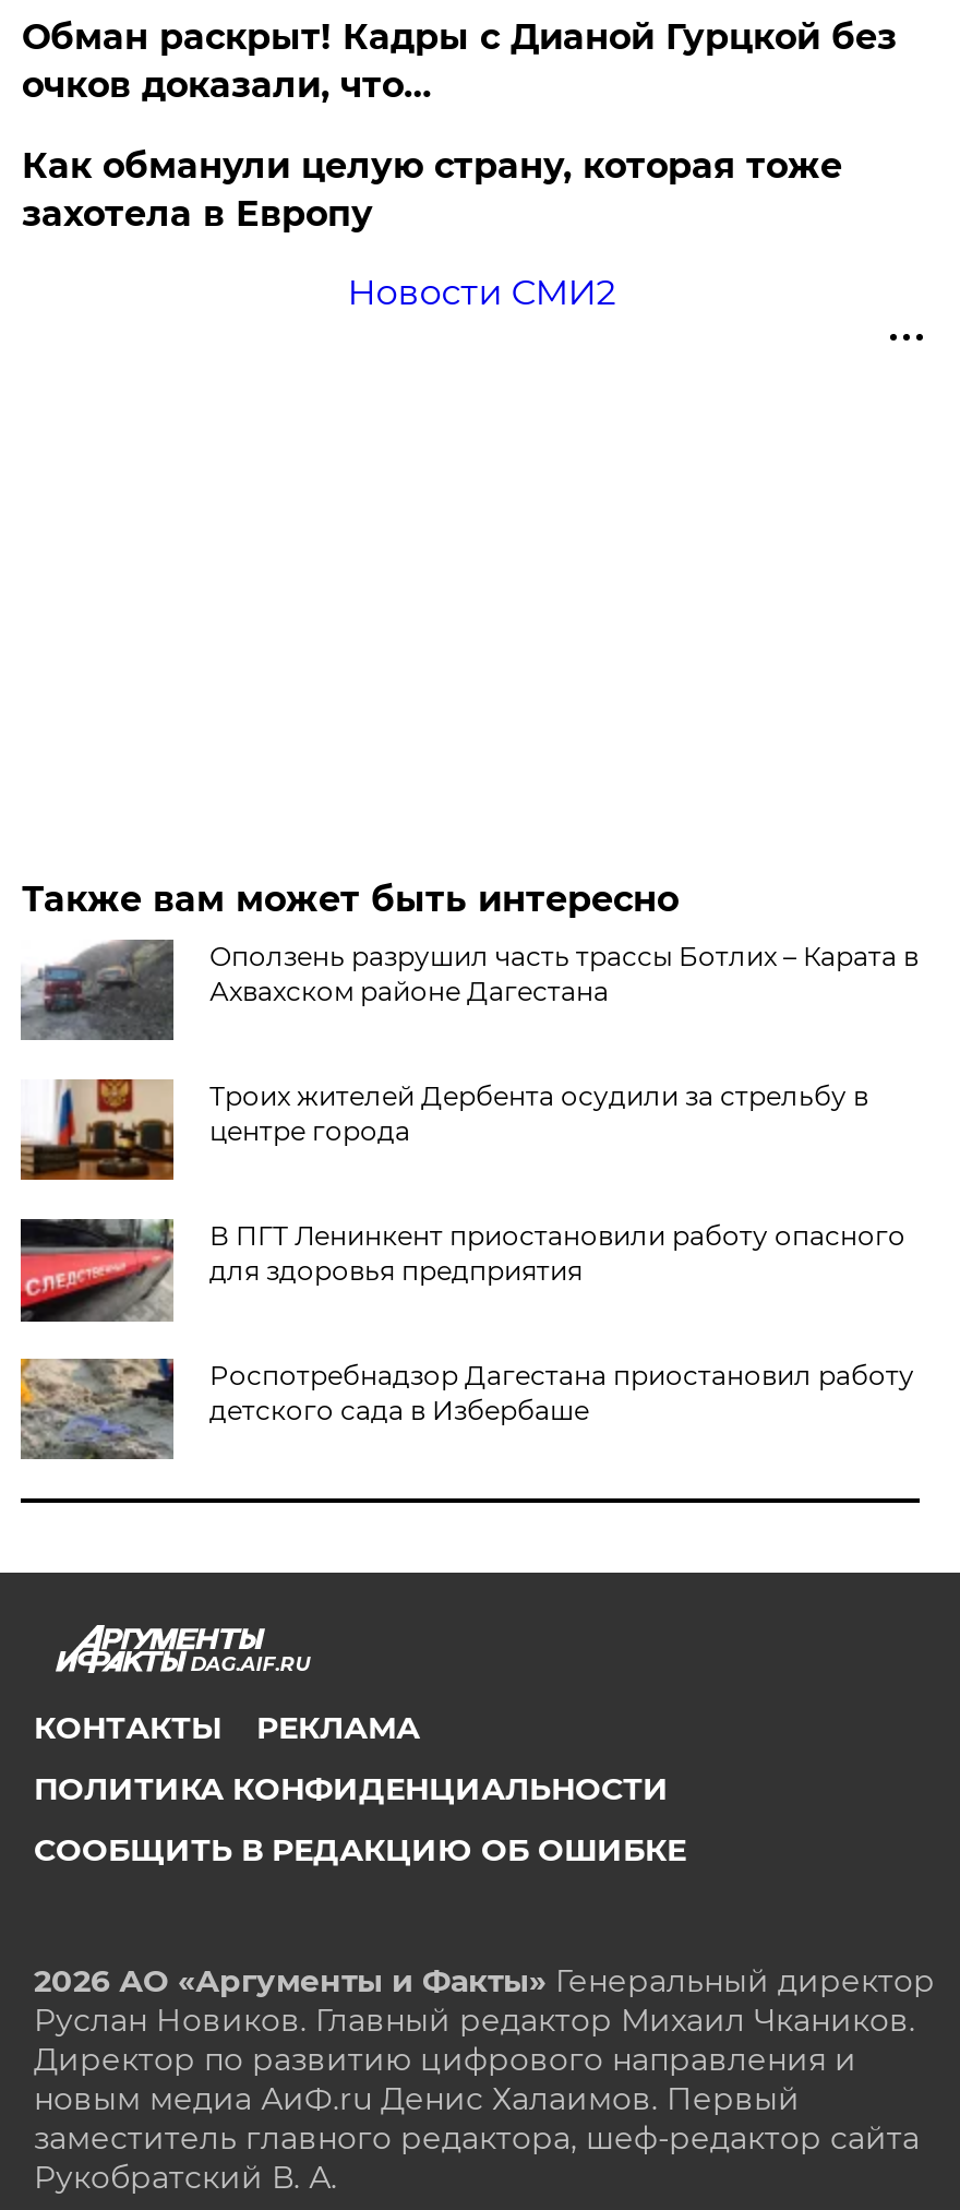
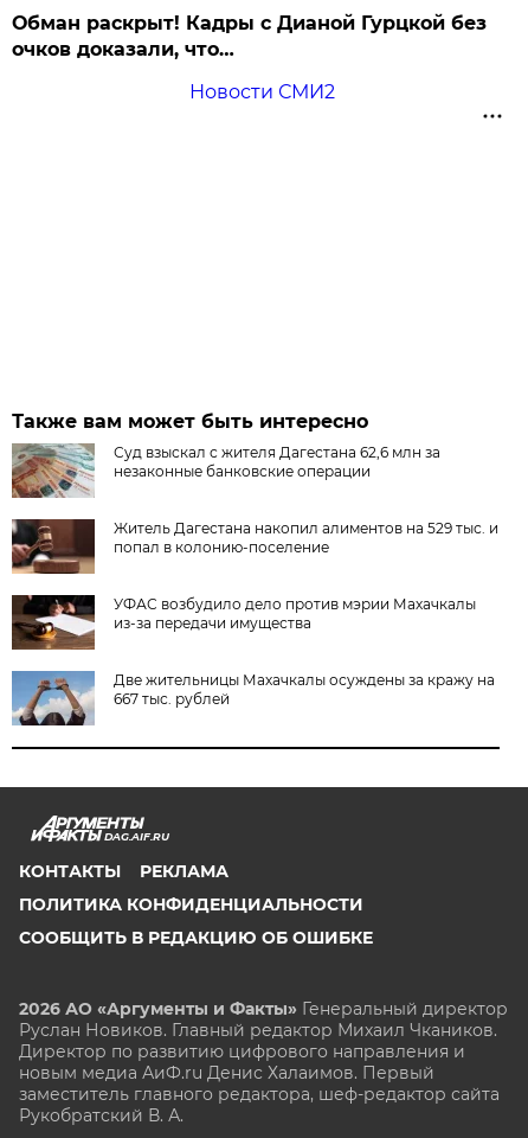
[22,145,842,235] Как обманули целую страну, которая тоже | захотела в Европу -> none
[19,940,918,1042] [image] | Оползень разрушил часть трассы Ботлих – Карата в | Ахвахском районе Дагестана -> [11,442,441,499] [image] | Суд взыскал с жителя Дагестана 62,6 млн за | незаконные банковские операции
[21,1077,868,1182] [image] | Троих жителей Дербента осудили за стрельбу в | центре города -> [11,518,499,575] [image] | Житель Дагестана накопил алиментов на 529 тыс. и | попал в колонию-поселение
[19,1217,905,1322] [image] | В ПГТ Ленинкент приостановили работу опасного | для здоровья предприятия -> [11,594,476,651] [image] | УФАС возбудило дело против мэрии Махачкалы | из-за передачи имущества
[19,1357,914,1461] [image] | Роспотребнадзор Дагестана приостановил работу | детского сада в Избербаше -> [11,670,495,727] [image] | Две жительницы Махачкалы осуждены за кражу на | 667 тыс. рублей

